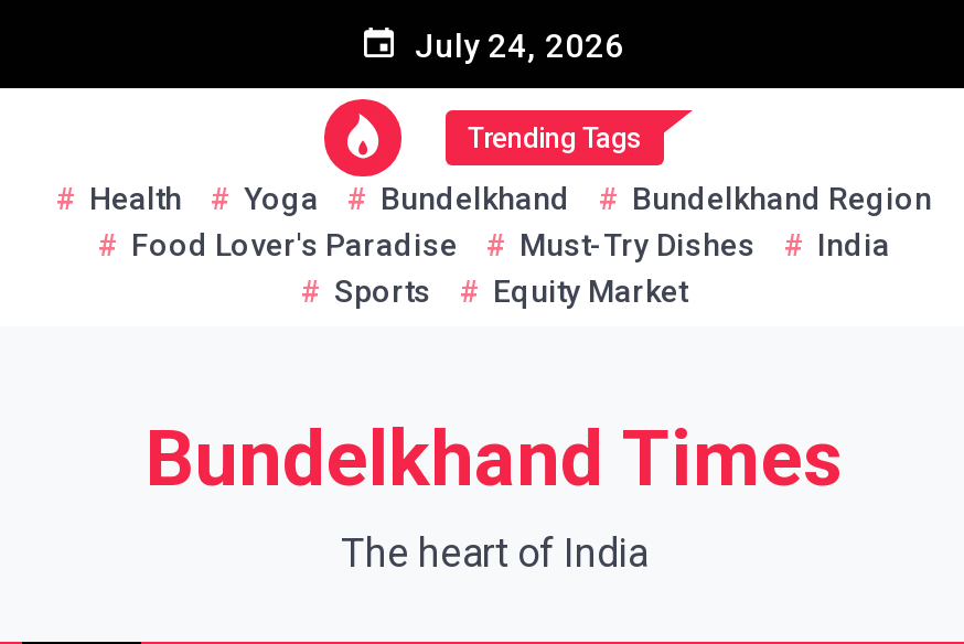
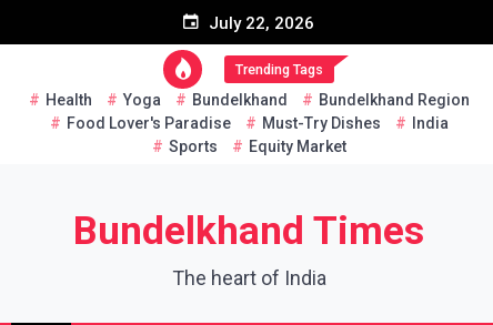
[406,26,624,66] July 24, 2026 -> [204,13,314,33] July 22, 2026

